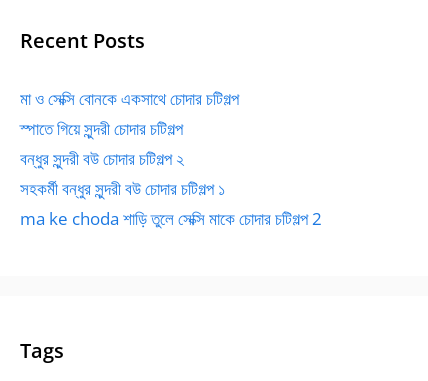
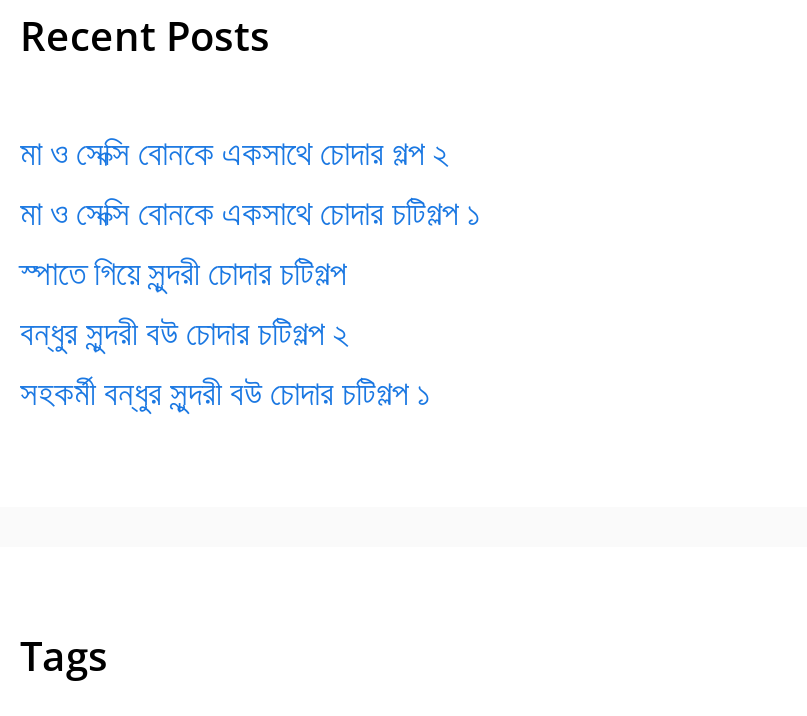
[20,87,239,110] মা ও সেক্সি বোনকে একসাথে চোদার চটিগল্প -> [20,129,480,235] মা ও সেক্সি বোনকে একসাথে চোদার গল্প ২ | মা ও সেক্সি বোনকে একসাথে চোদার চটিগল্প ১
moved [20,117,225,200] -> [20,249,430,415]: স্পাতে গিয়ে সুন্দরী চোদার চটিগল্প | বন্ধুর সুন্দরী বউ চোদার চটিগল্প ২ | সহকর্মী বন্ধুর সুন্দরী বউ চোদার চটিগল্প ১
[20,207,322,230] ma ke choda শাড়ি তুলে সেক্সি মাকে চোদার চটিগল্প 2 -> none

